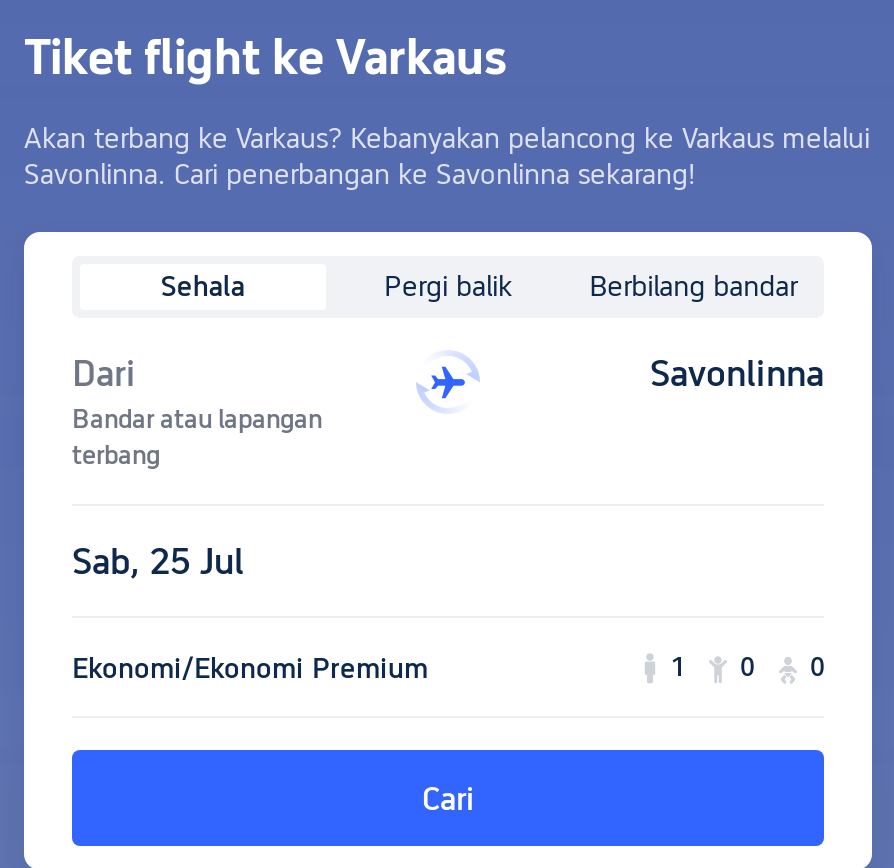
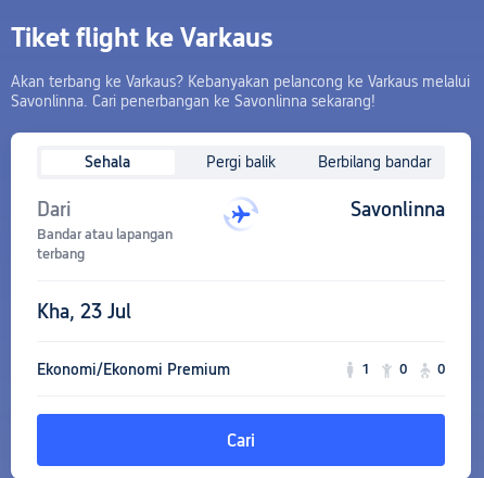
[72,540,244,582] Sab, 25 Jul -> [37,300,131,323] Kha, 23 Jul

